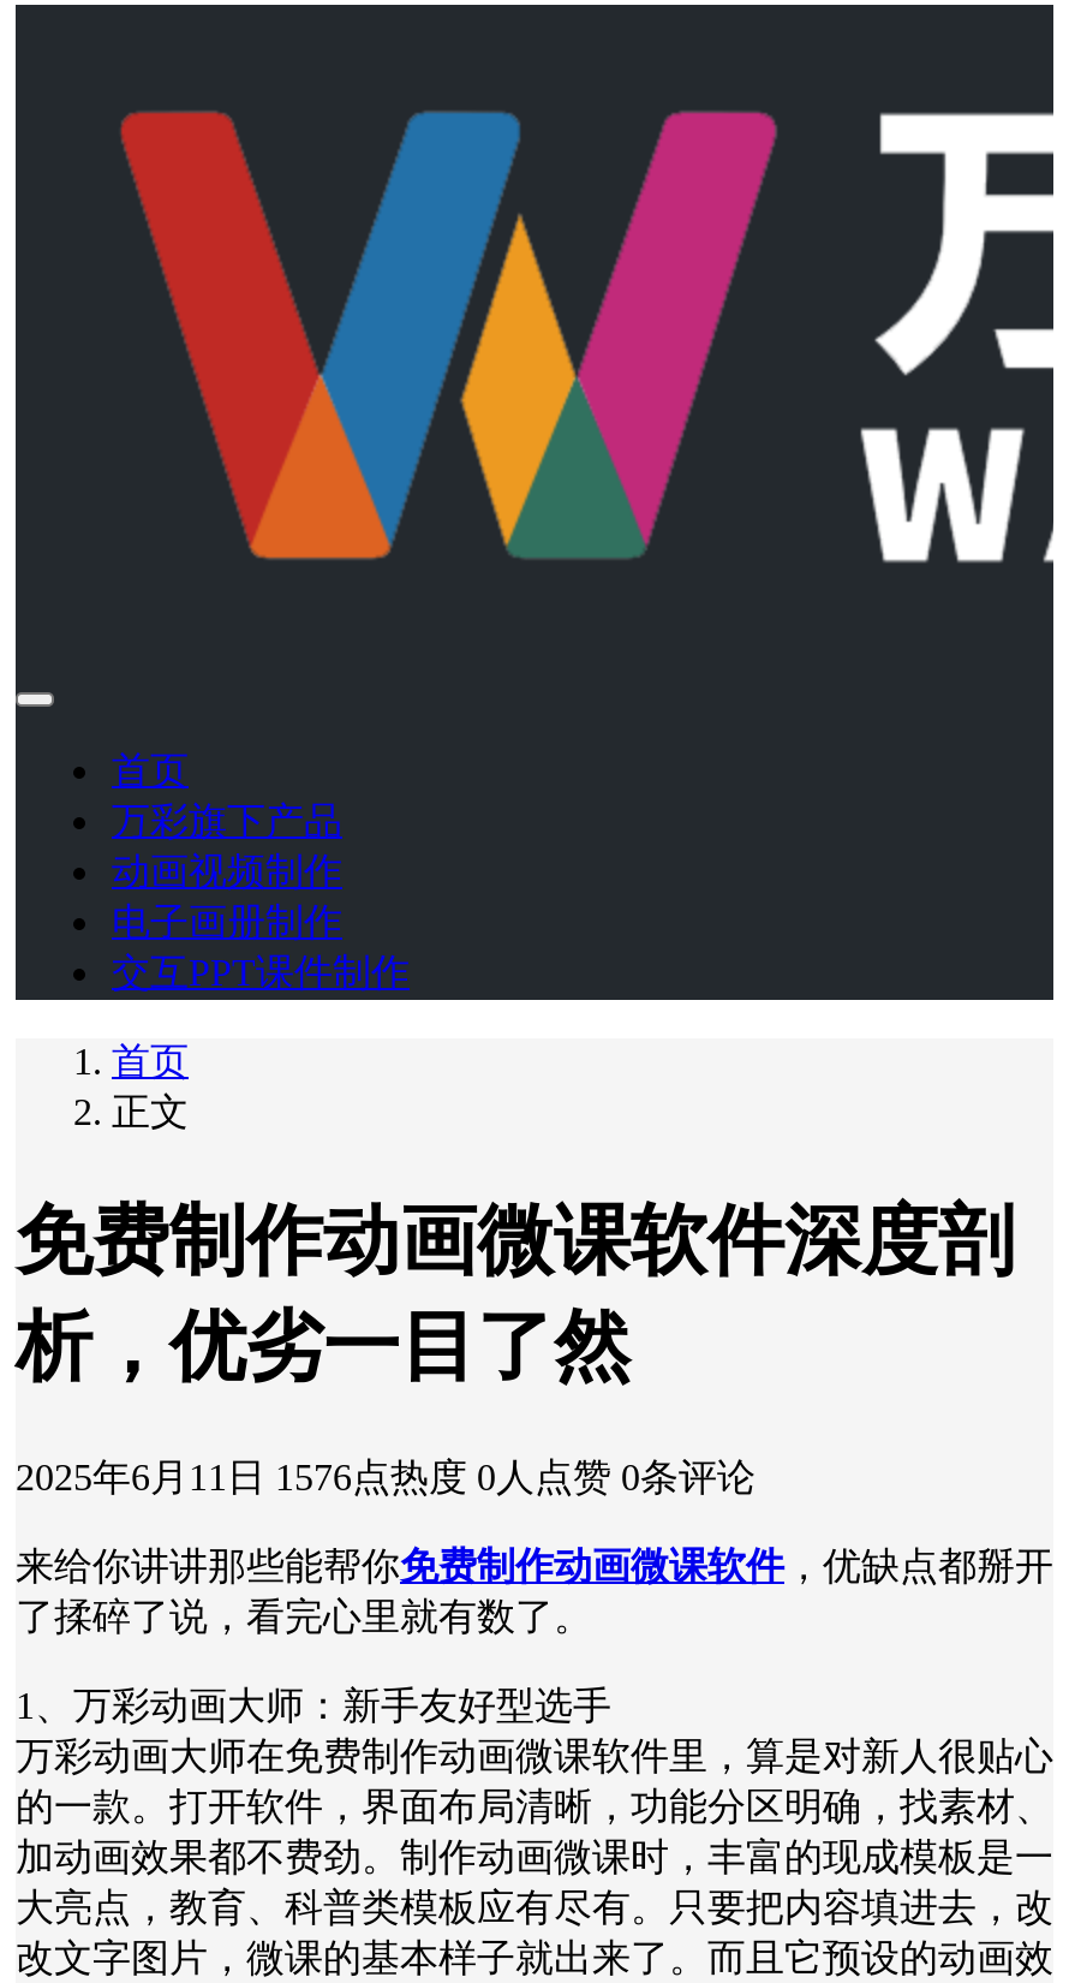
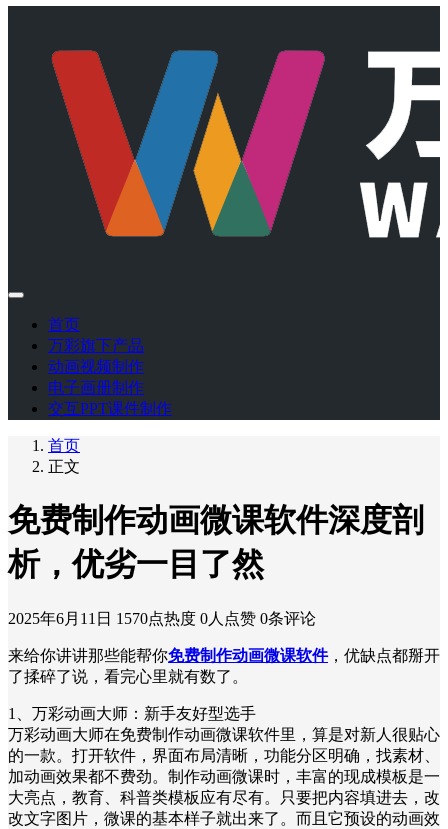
[16,1456,756,1497] 2025年6月11日 1576点热度 0人点赞 0条评论 -> [8,610,316,627] 2025年6月11日 1570点热度 0人点赞 0条评论

